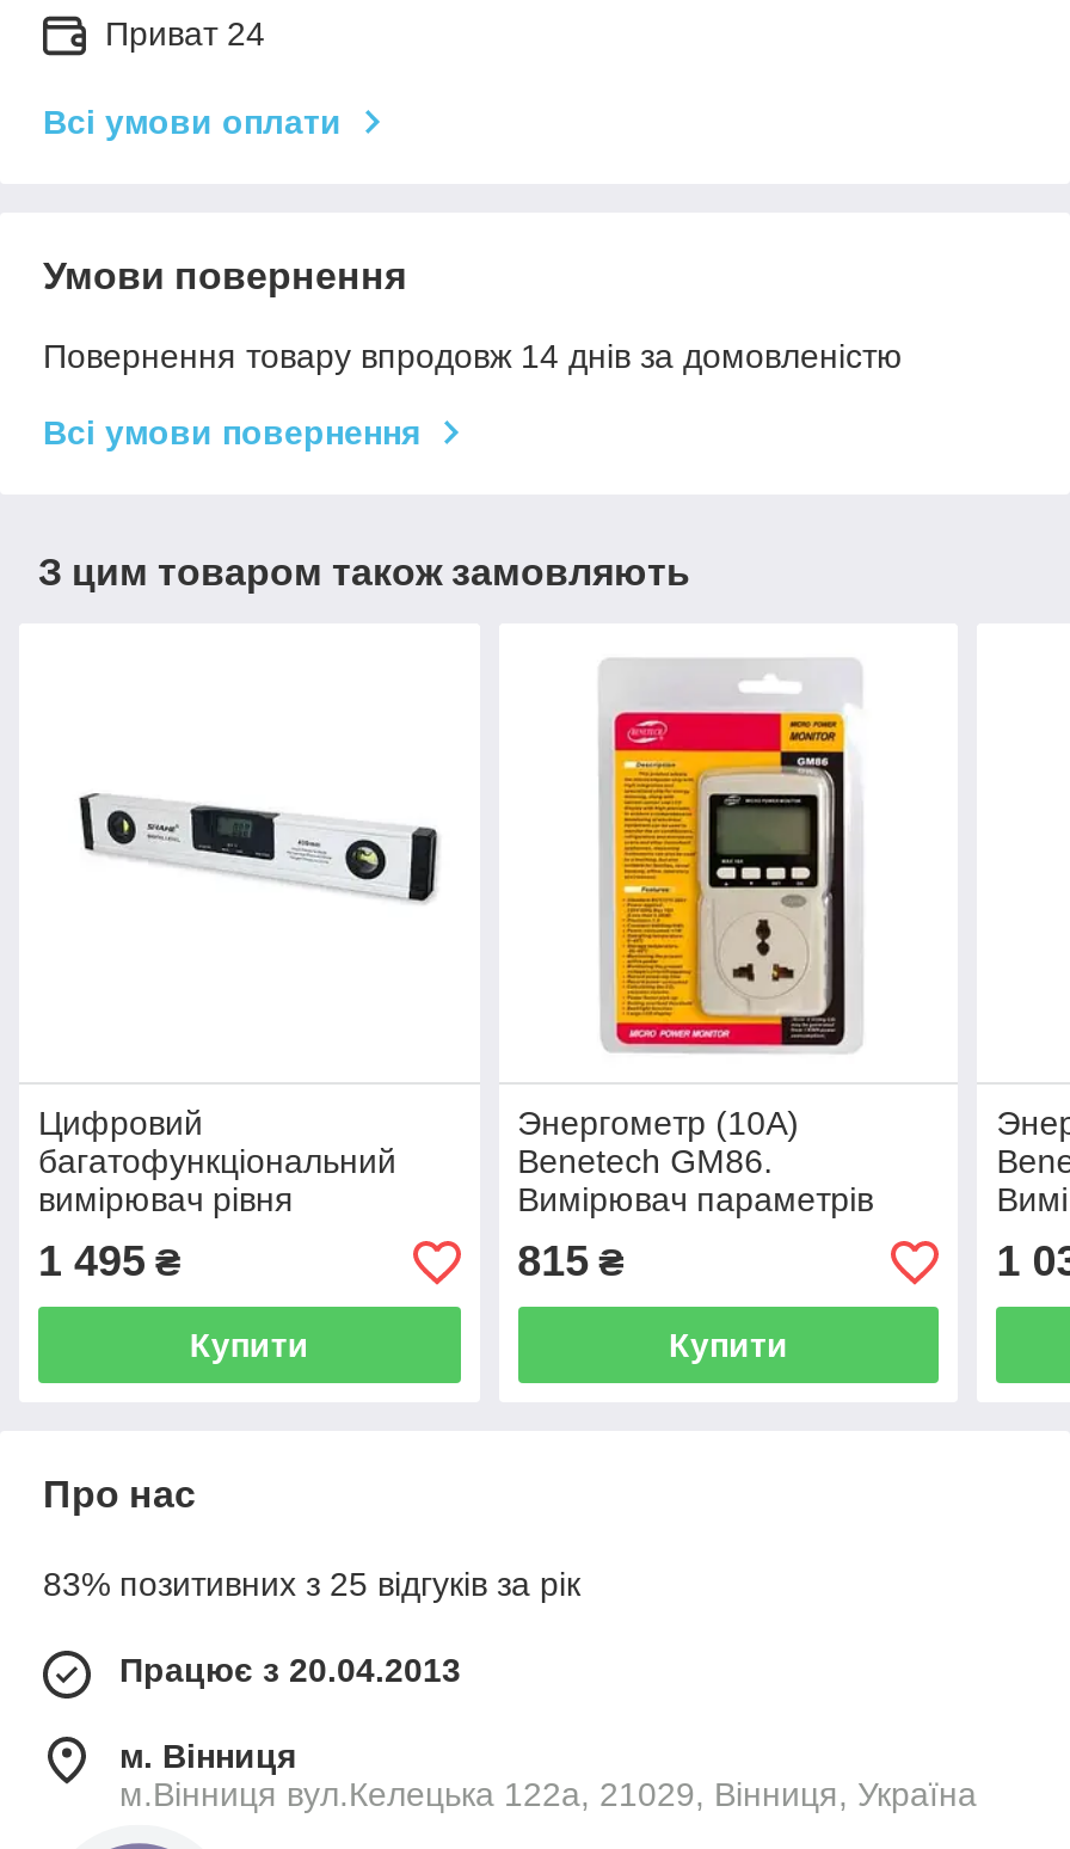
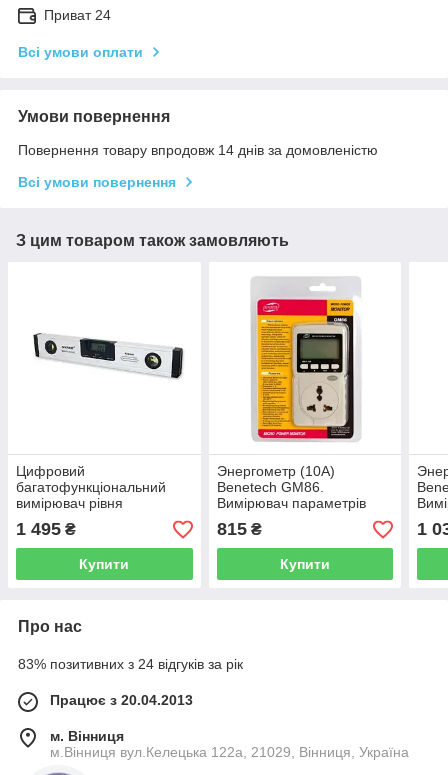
[43,1566,580,1604] 83% позитивних з 25 відгуків за рік -> [18,656,243,672] 83% позитивних з 24 відгуків за рік

